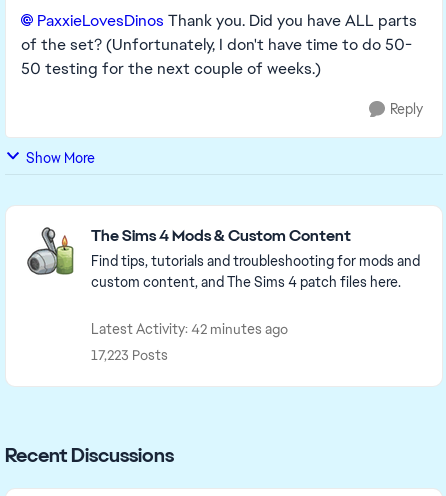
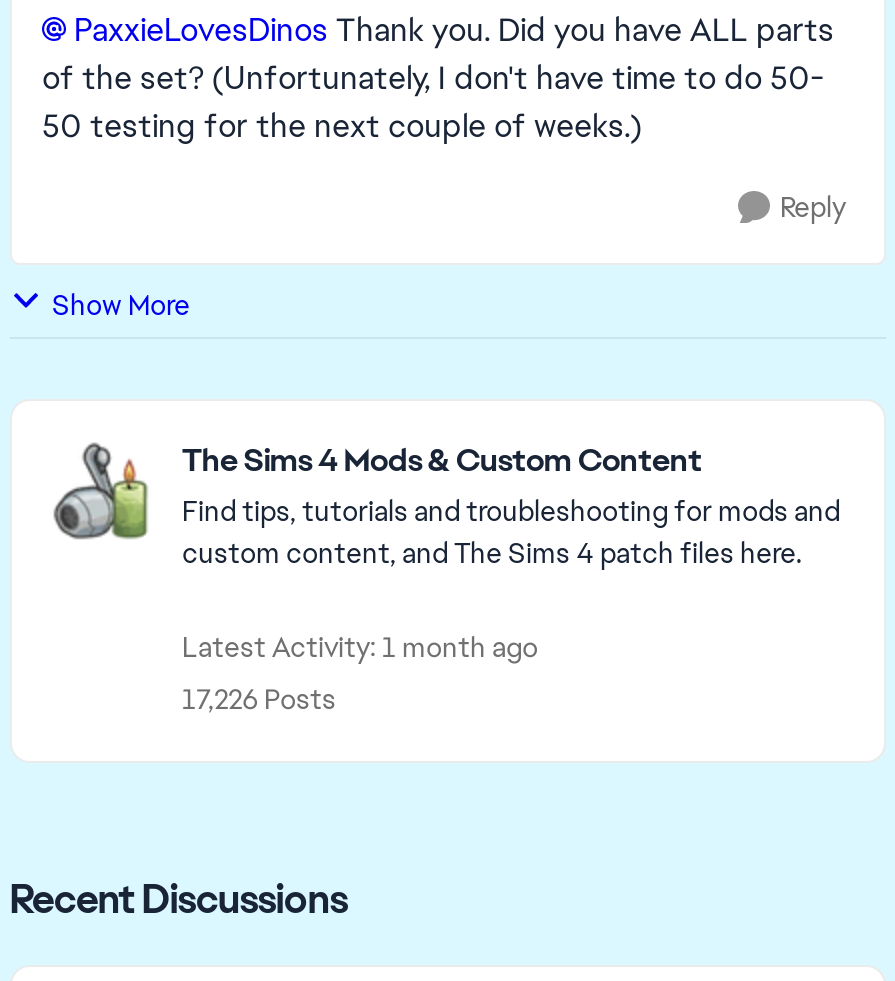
[91,320,288,338] Latest Activity: 42 minutes ago -> [182,629,538,665] Latest Activity: 1 month ago
[91,346,168,364] 17,223 Posts -> [182,681,336,717] 17,226 Posts

